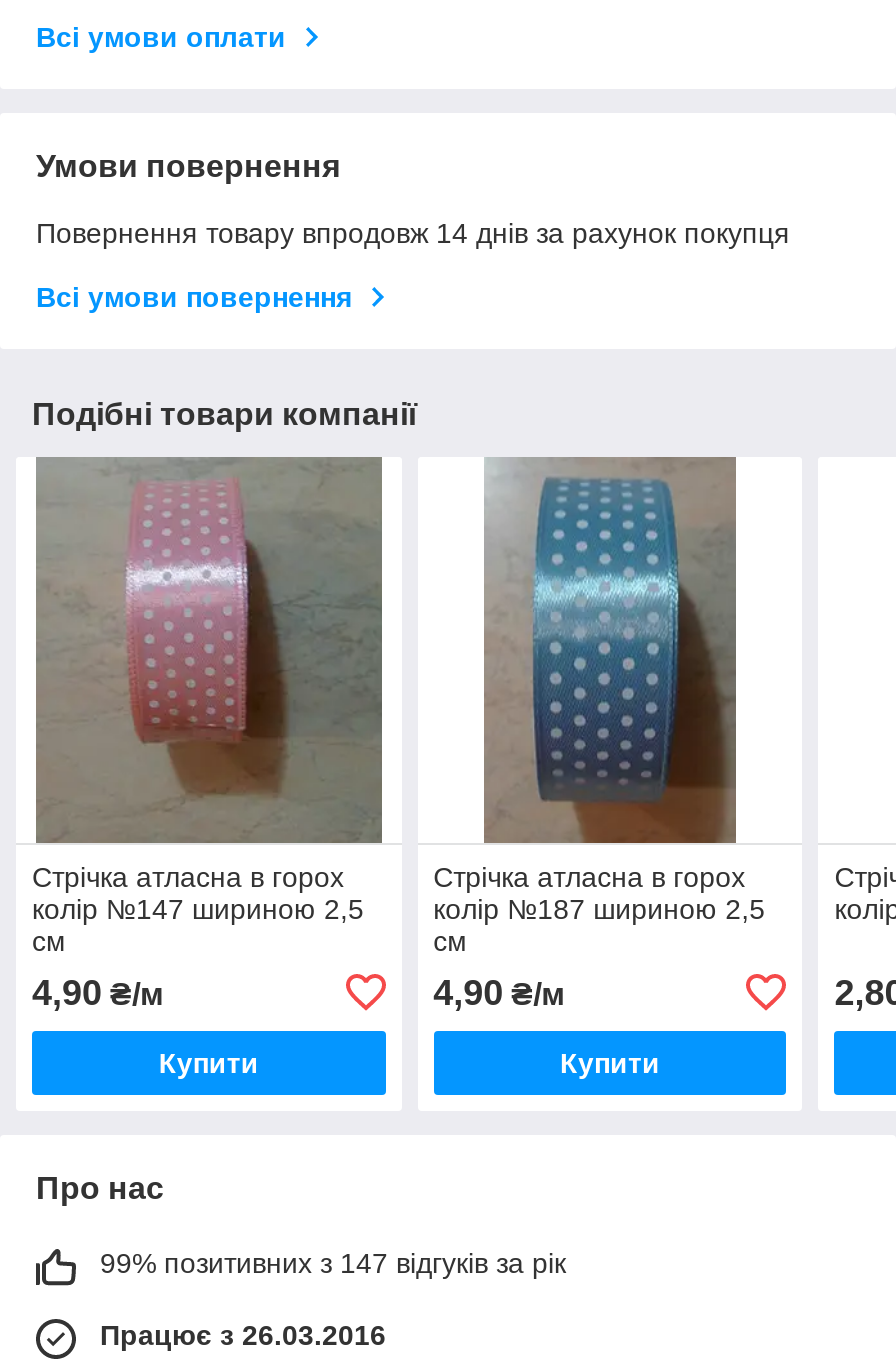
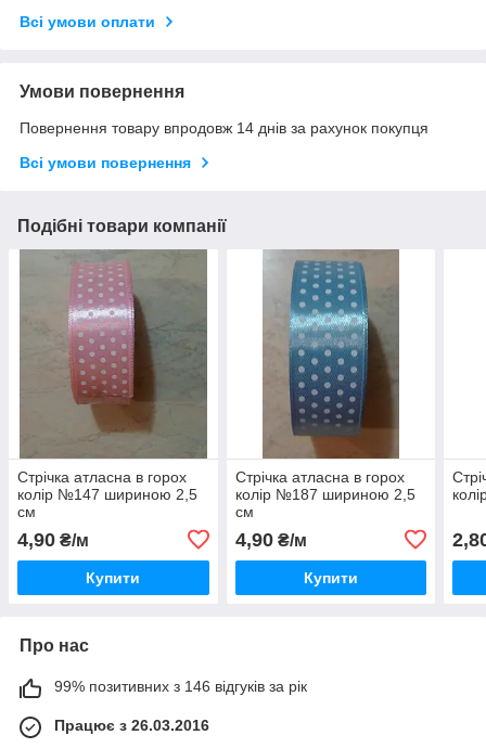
[100,1247,566,1279] 99% позитивних з 147 відгуків за рік -> [54,677,307,695] 99% позитивних з 146 відгуків за рік

